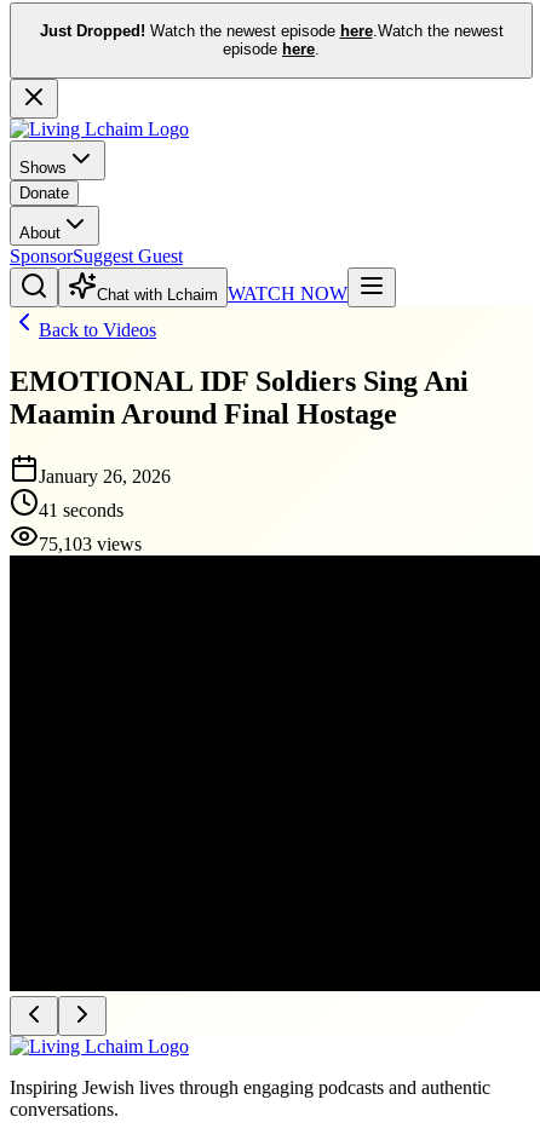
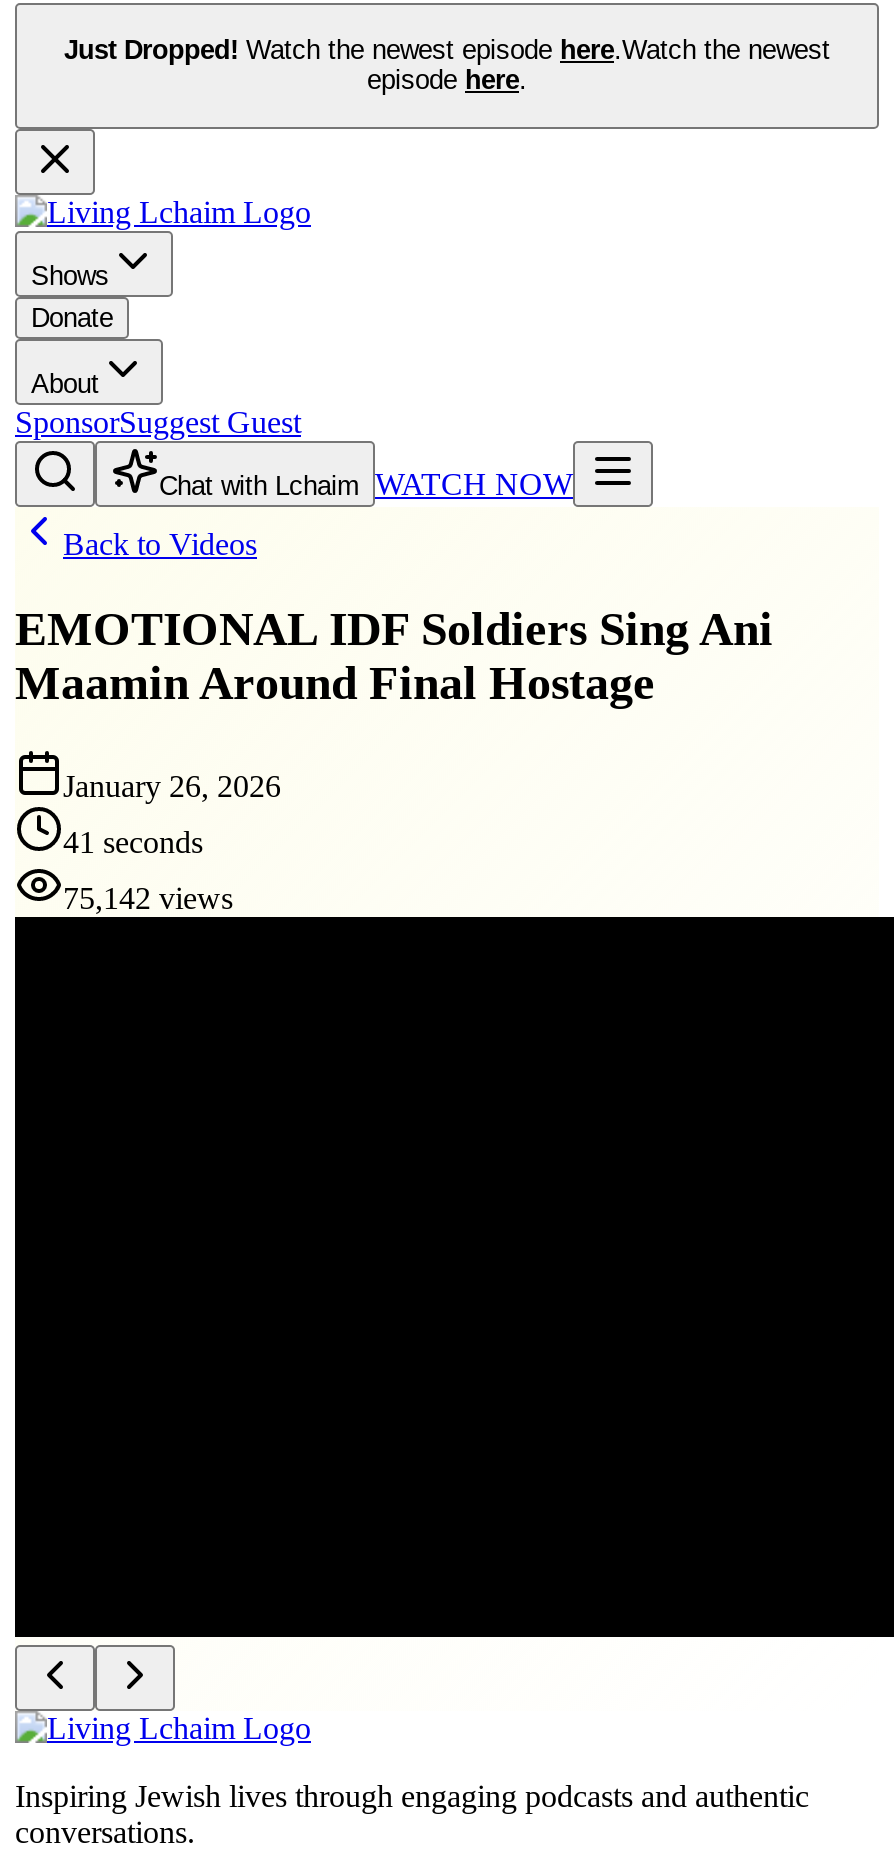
[39,534,142,555] 75,103 views -> [63,882,233,916] 75,142 views

